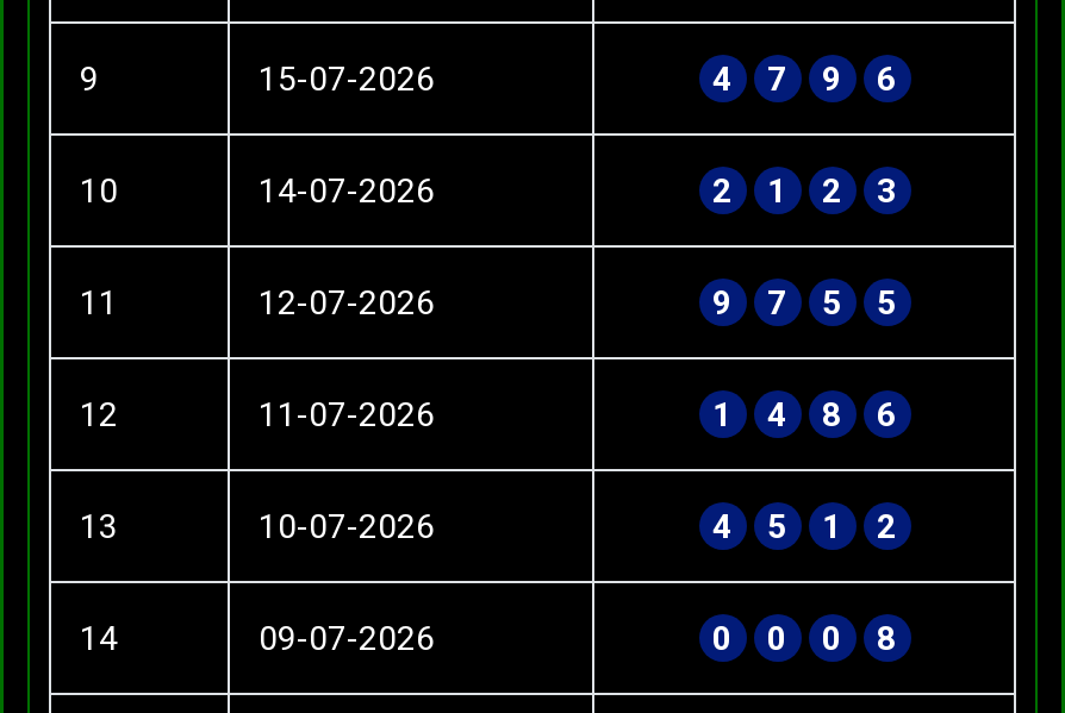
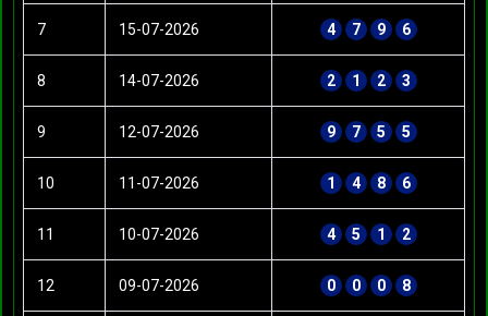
[80,58,99,96] 9 -> [37,20,46,38] 7
[80,170,118,208] 10 -> [37,71,46,89] 8
[80,282,118,320] 11 -> [37,123,46,140] 9
[80,394,118,432] 12 -> [37,174,54,191] 10
[80,506,118,544] 13 -> [37,225,54,242] 11
[80,618,118,656] 14 -> [37,276,54,294] 12

